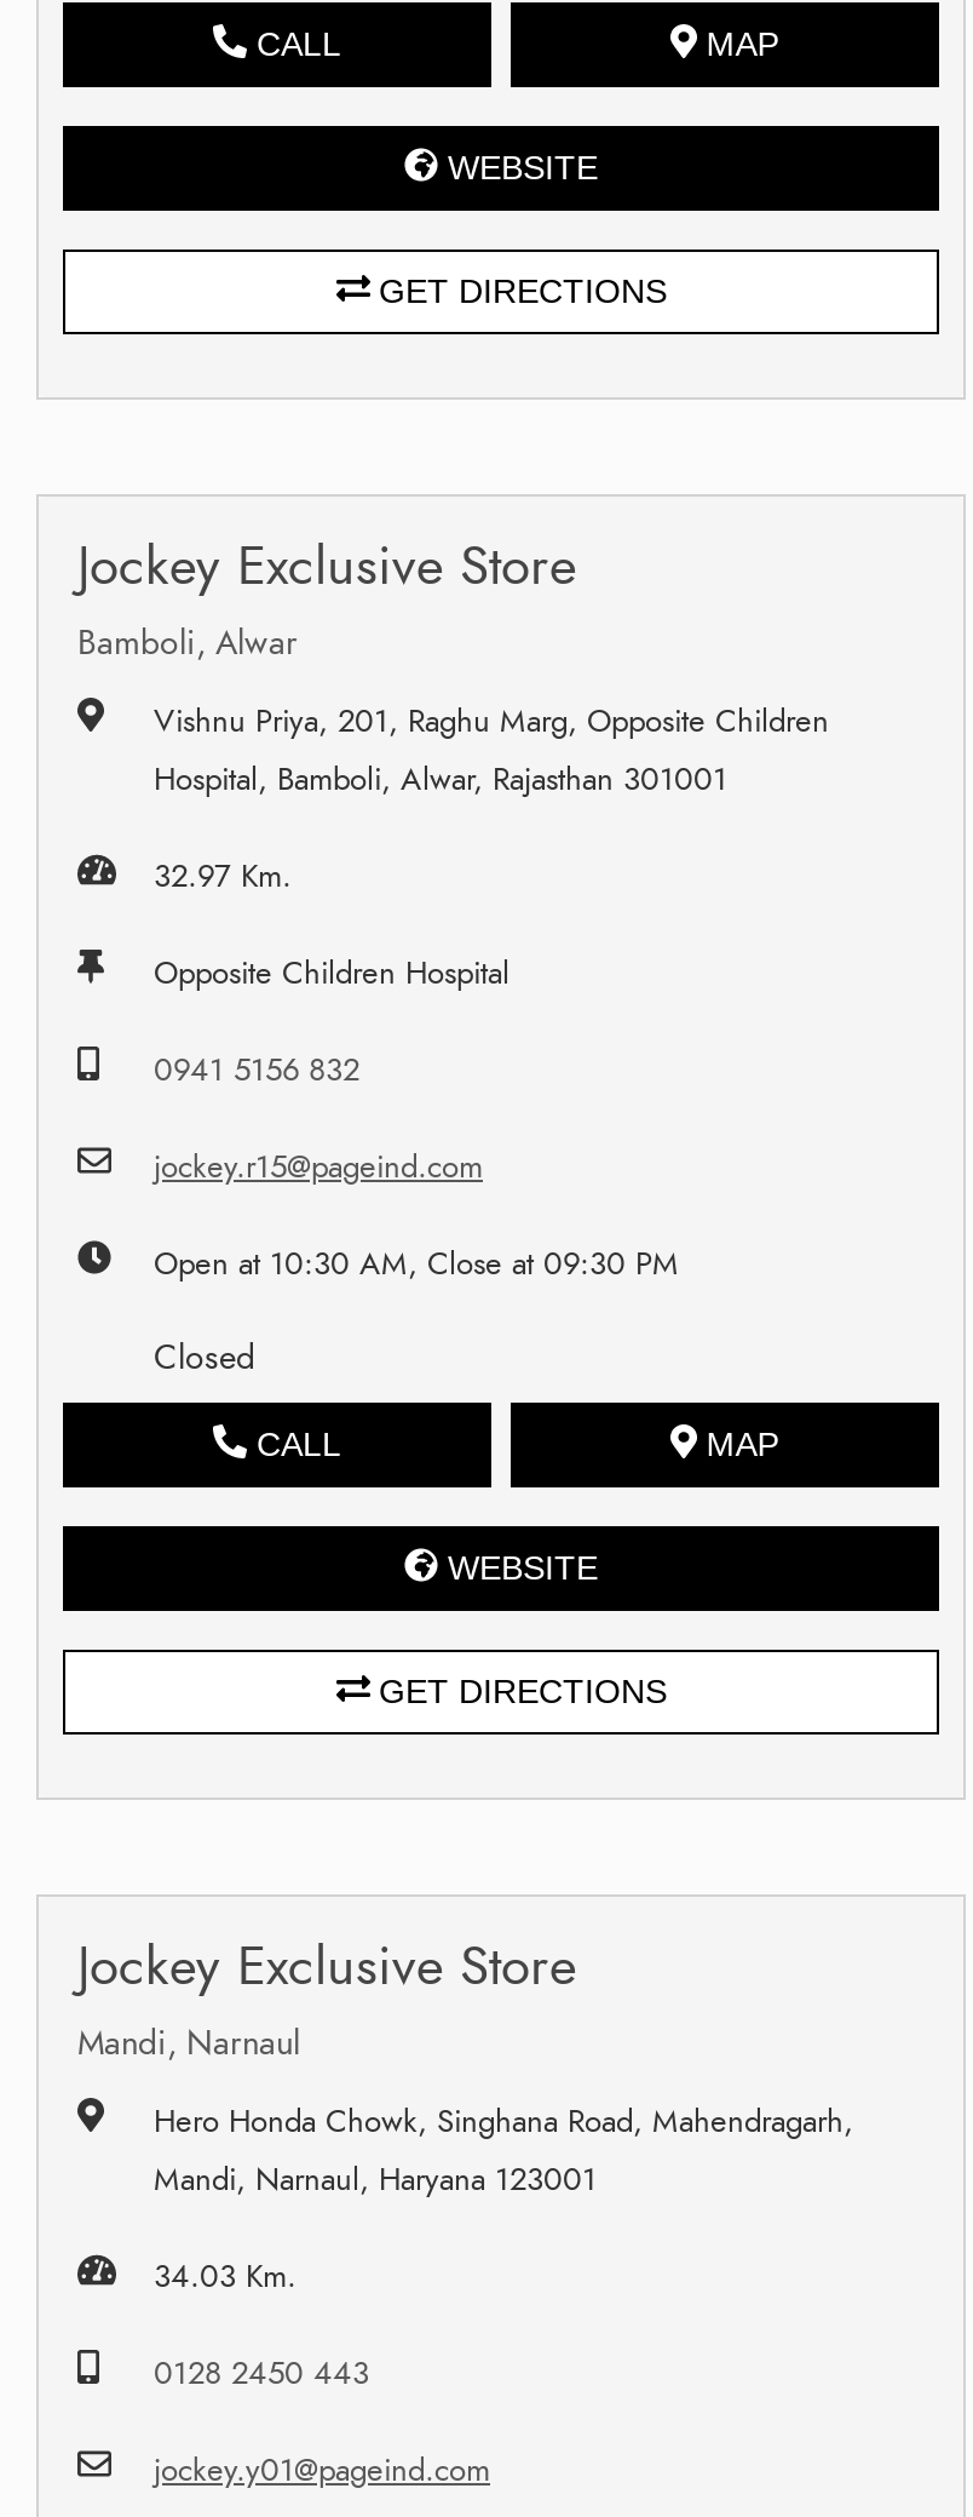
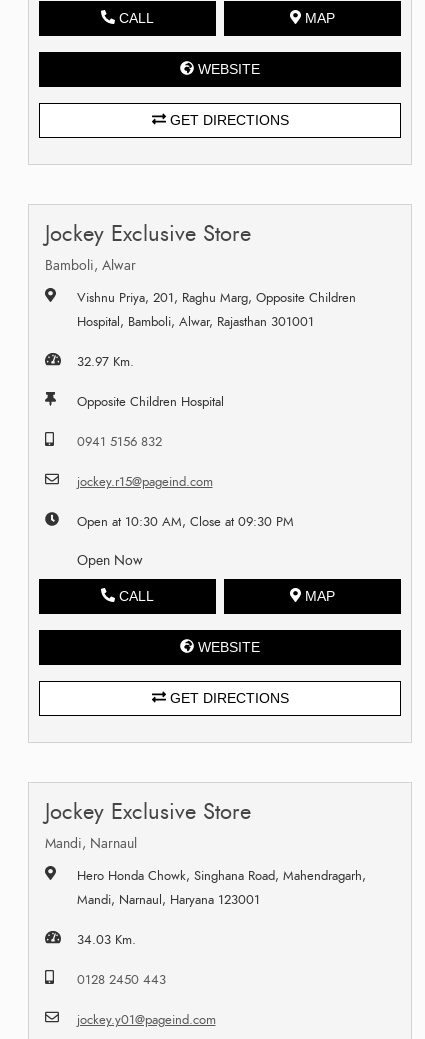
[154,1334,255,1380] Closed -> [76,551,142,570] Open Now

